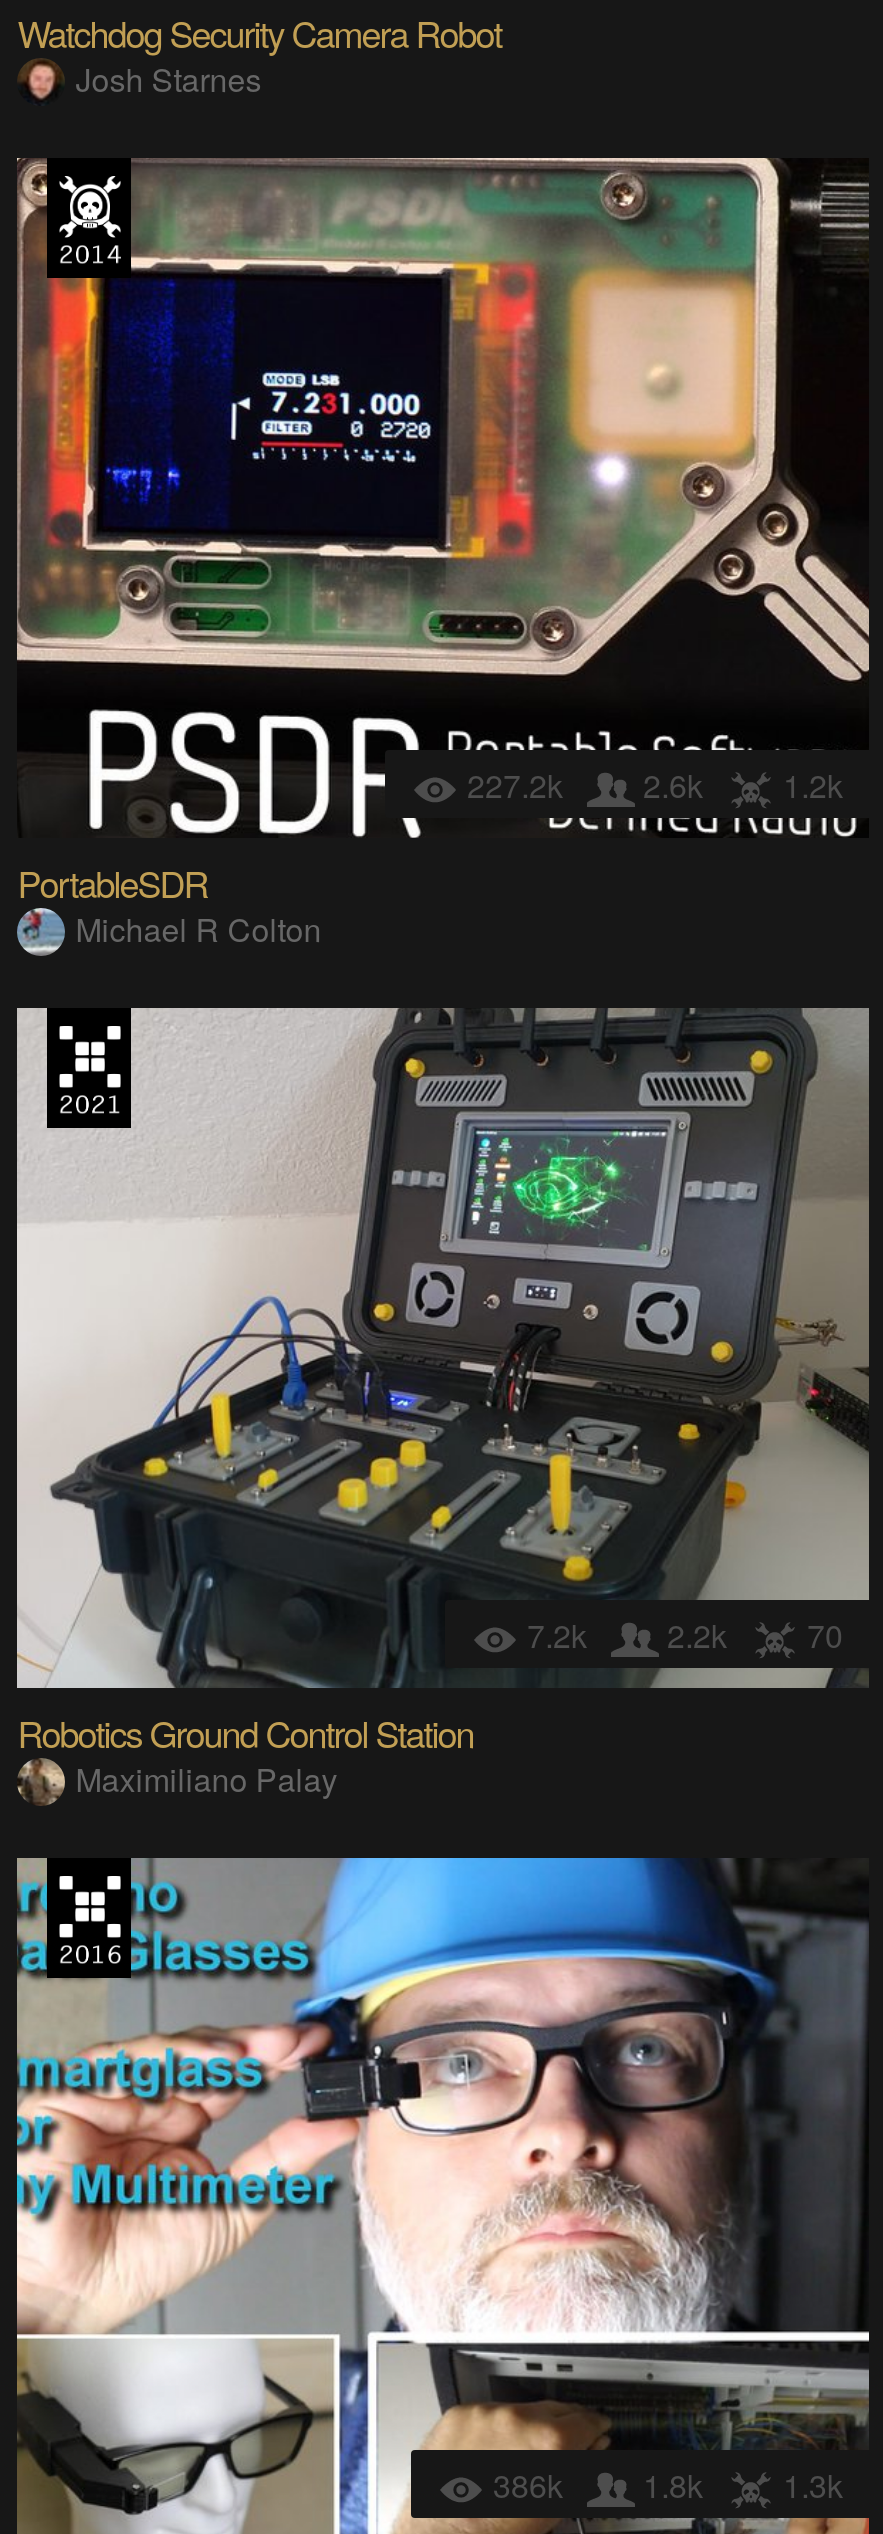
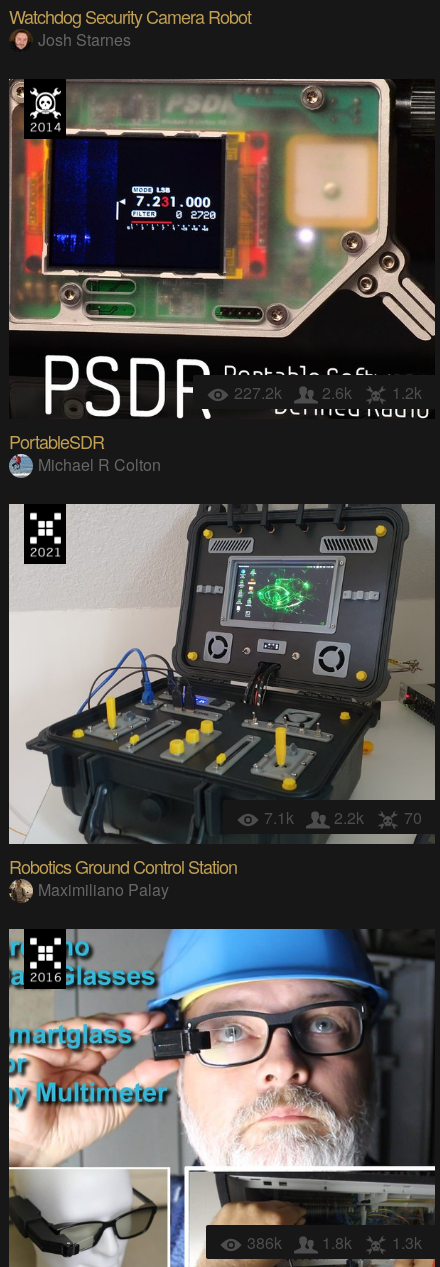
[519,1612,843,1658] 7.2k 2.2k 70 -> [260,806,422,829] 7.1k 2.2k 70

